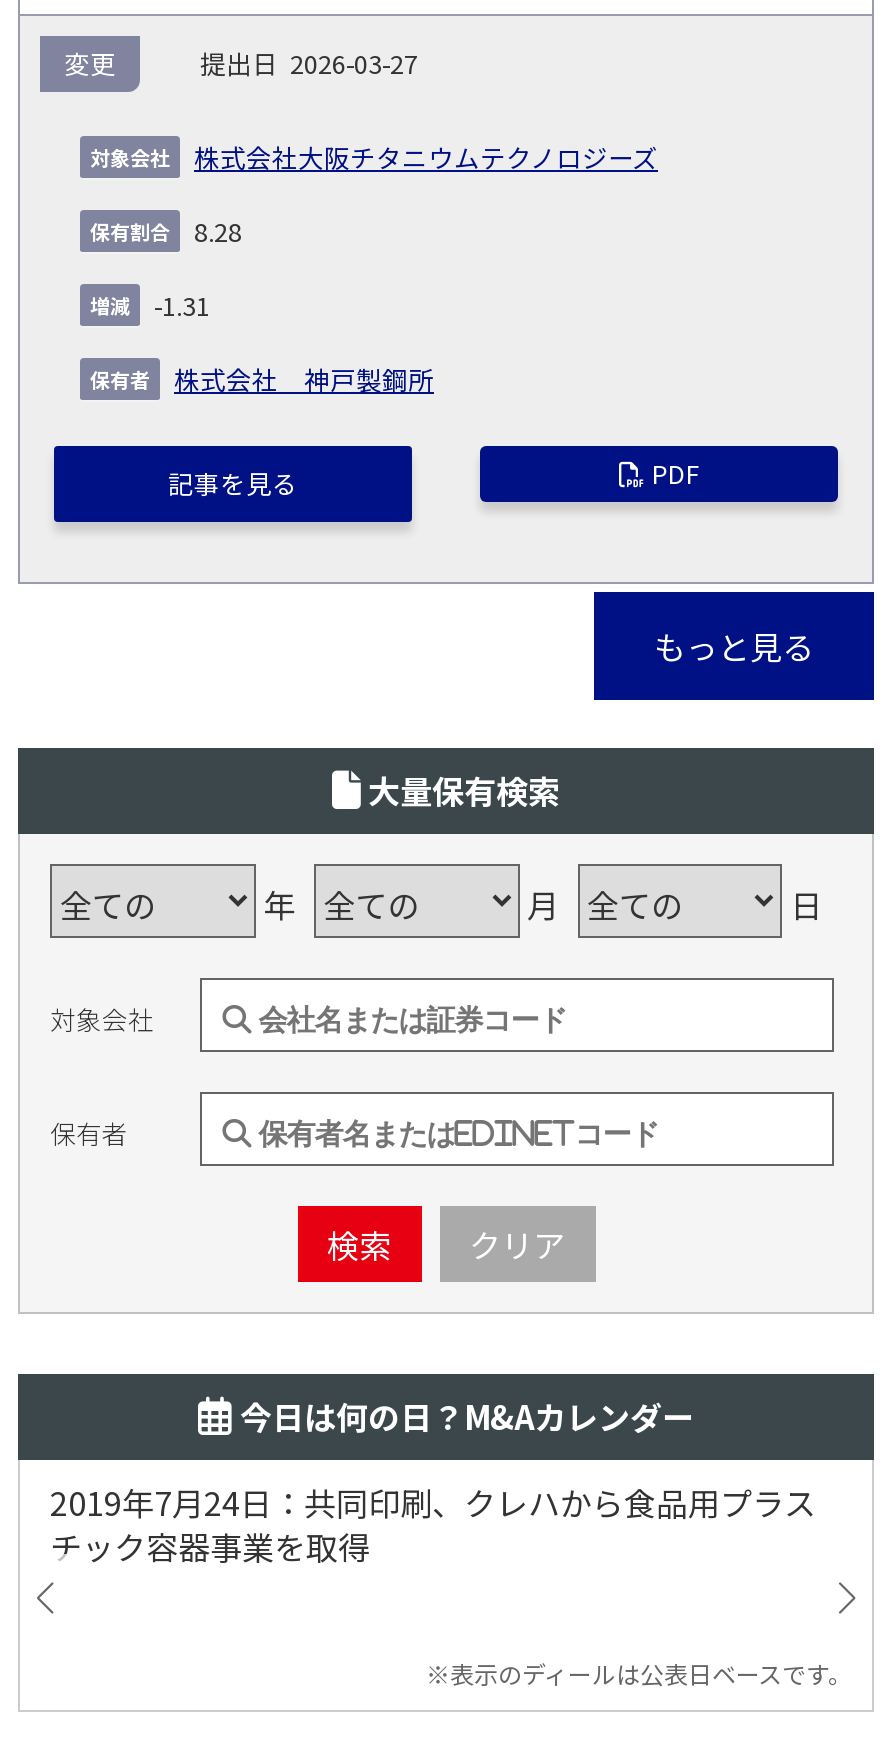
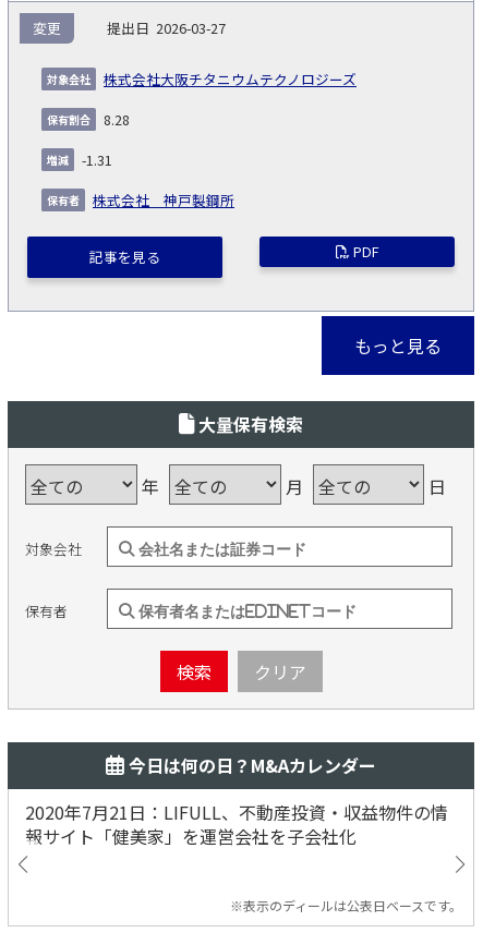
[50,1478,816,1570] 2019年7月24日：共同印刷、クレハから食品用プラス | チック容器事業を取得 -> [25,799,448,849] 2020年7月21日：LIFULL、不動産投資・収益物件の情 | 報サイト「健美家」を運営会社を子会社化

